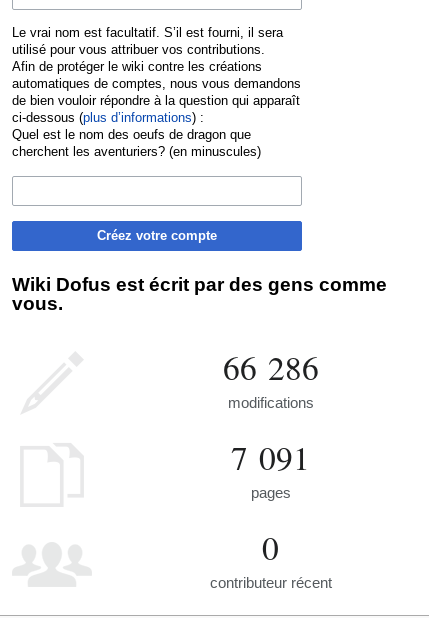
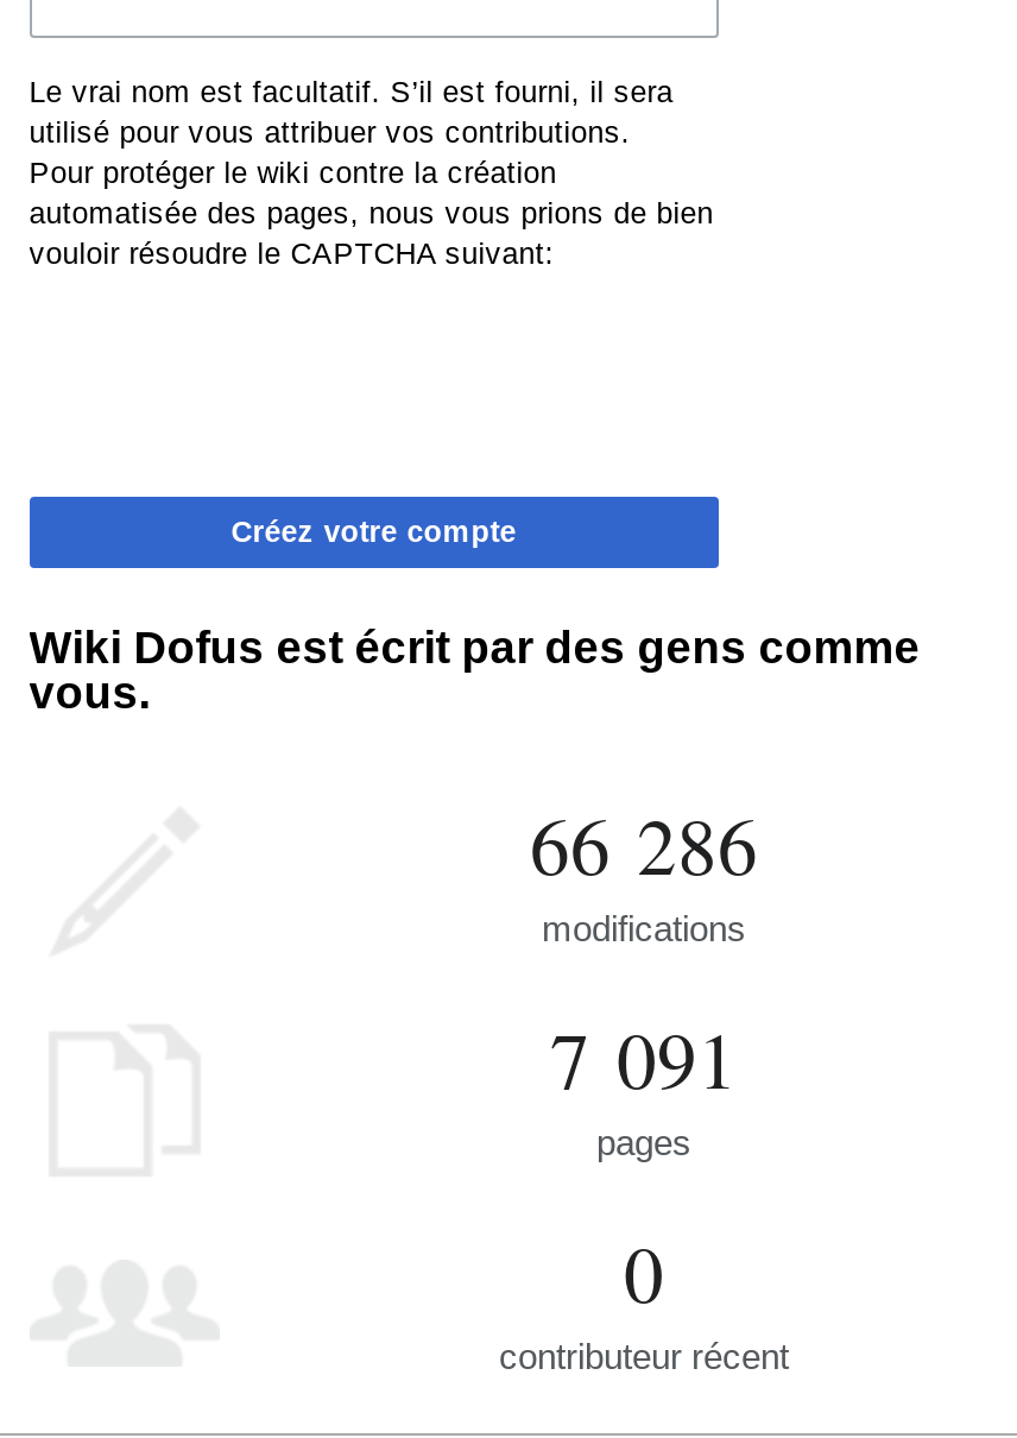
[12,60,301,159] Afin de protéger le wiki contre les créations | automatiques de comptes, nous vous demandons | de bien vouloir répondre à la question qui apparaît | ci-dessous (plus d’informations) : | Quel est le nom des oeufs de dragon que | cherchent les aventuriers? (en minuscules) -> [29,156,713,270] Pour protéger le wiki contre la création | automatisée des pages, nous vous prions de bien | vouloir résoudre le CAPTCHA suivant:

